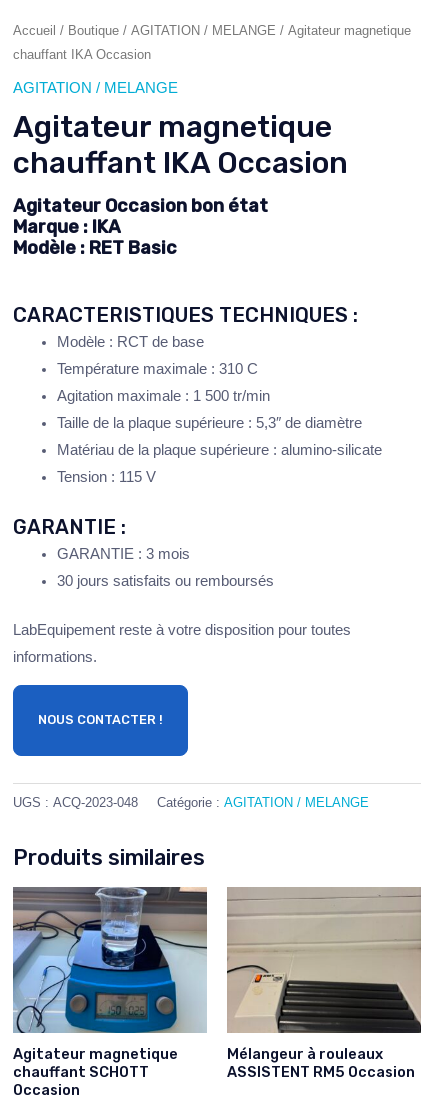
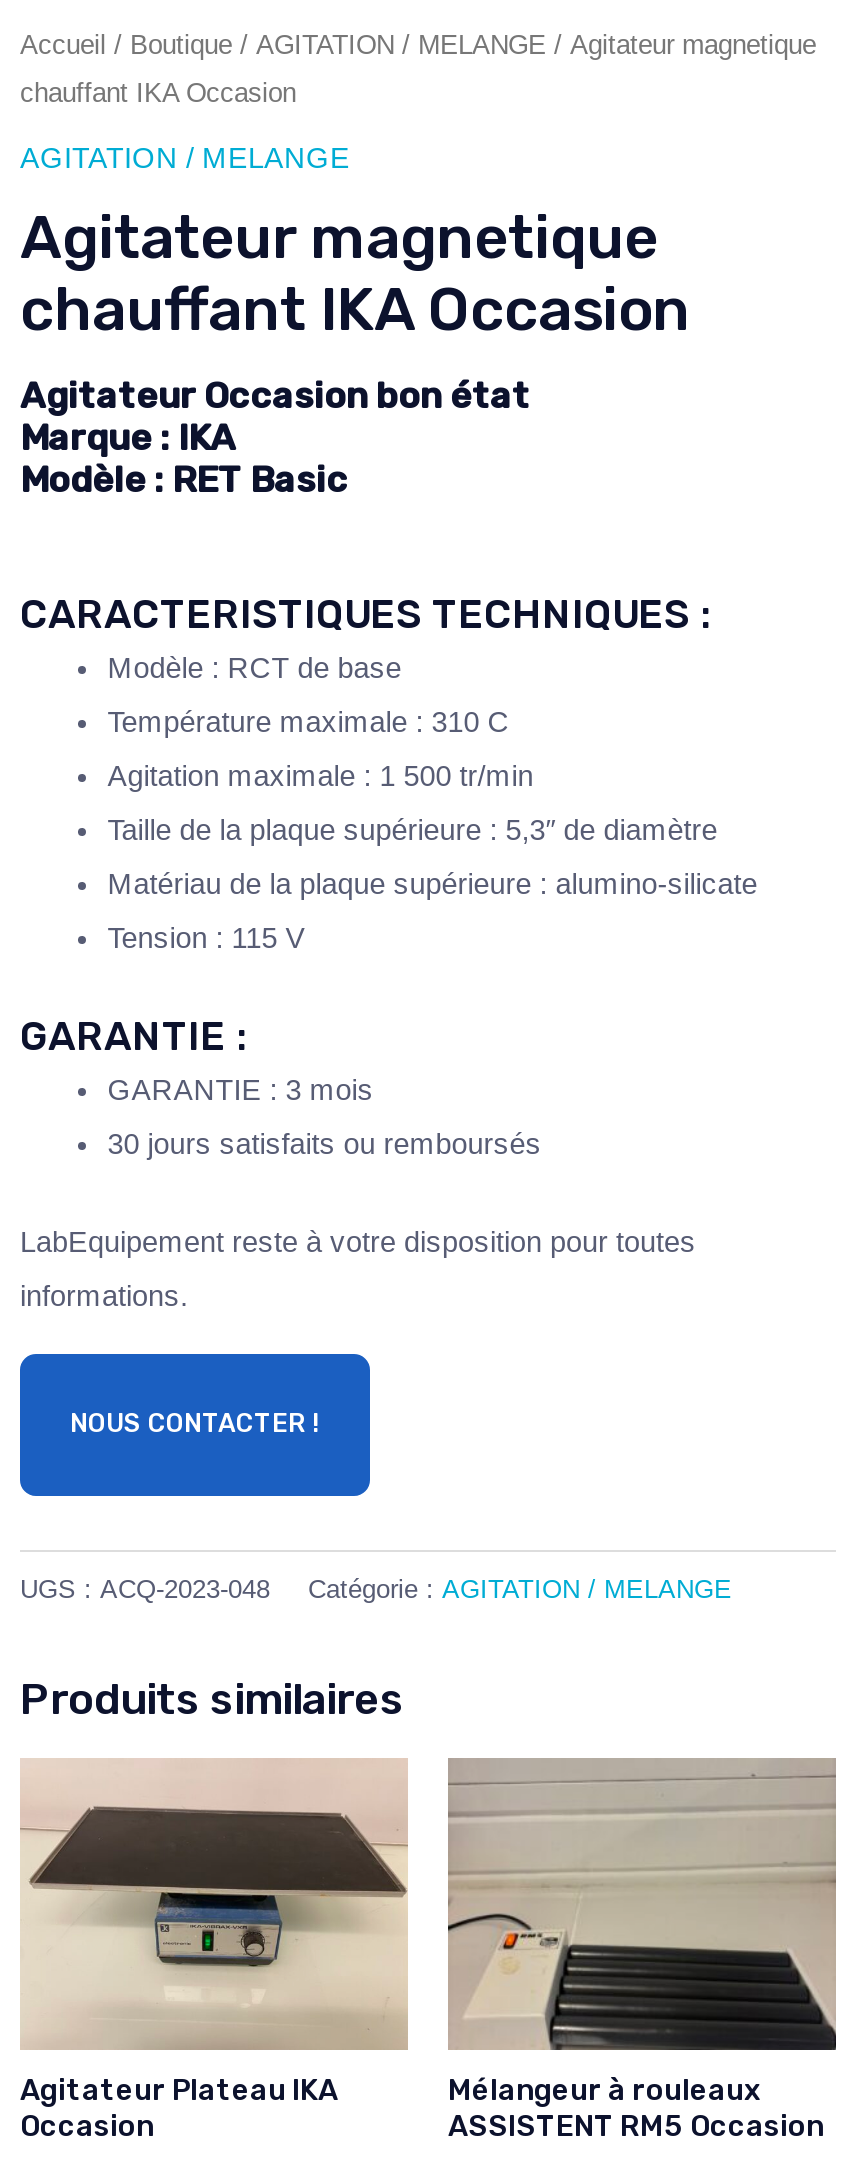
[12,886,208,1081] [image] | Agitateur magnetique | chauffant SCHOTT -> [20,1757,408,2108] [image] | Agitateur Plateau IKA

